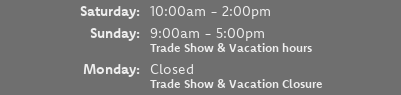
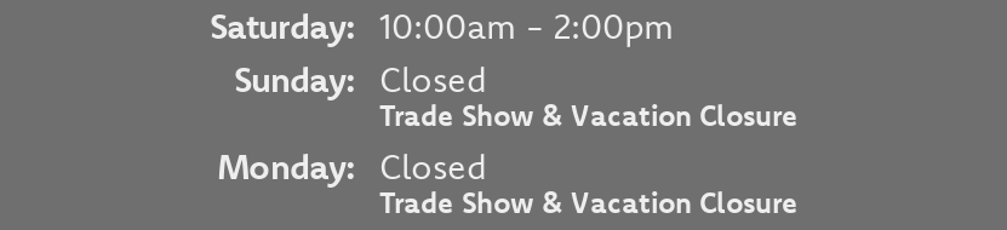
[89,24,311,55] Sunday: 9:00am - 5:00pm | Trade Show & Vacation hours -> [234,58,799,133] Sunday: Closed | Trade Show & Vacation Closure

